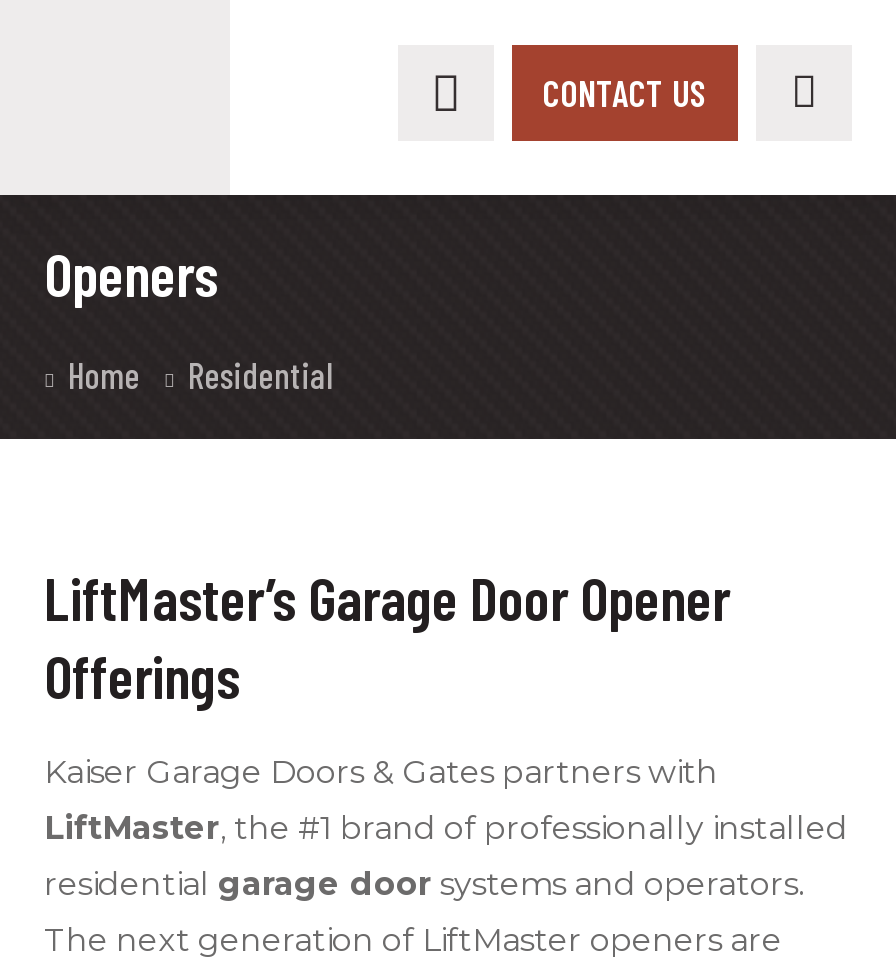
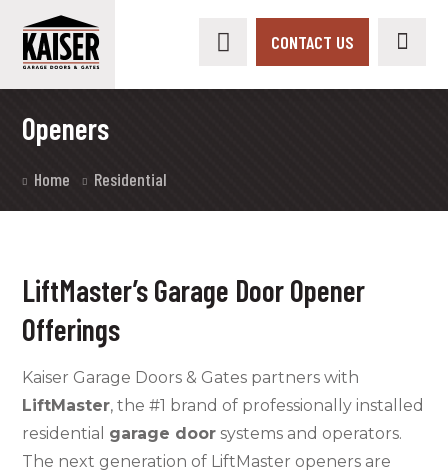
none -> [22,14,100,70] [image]

